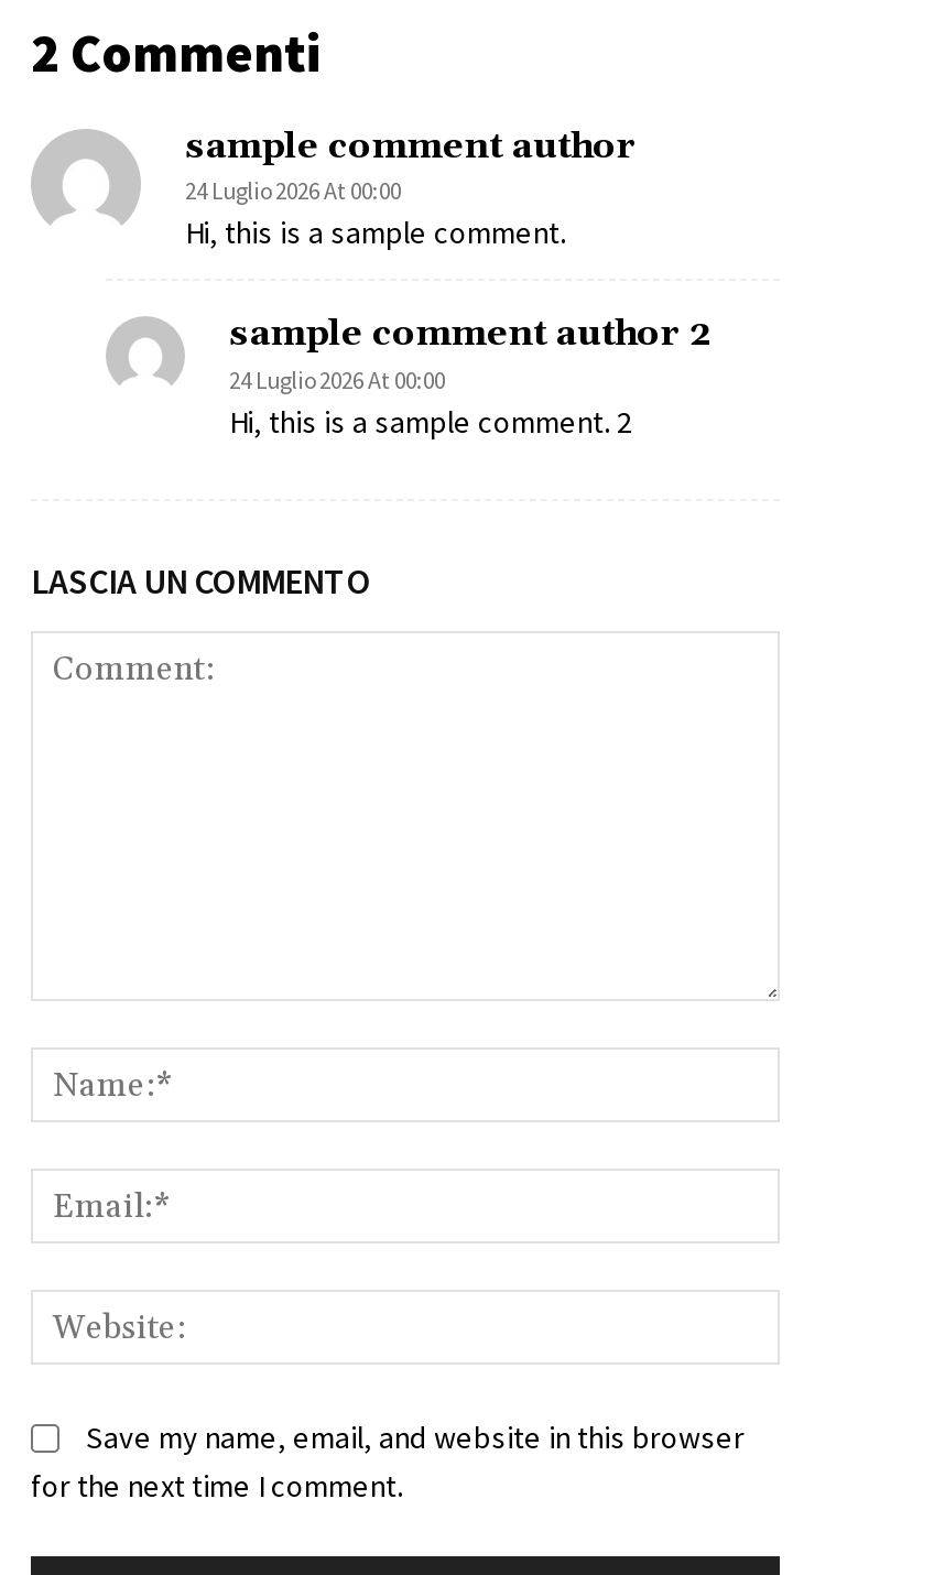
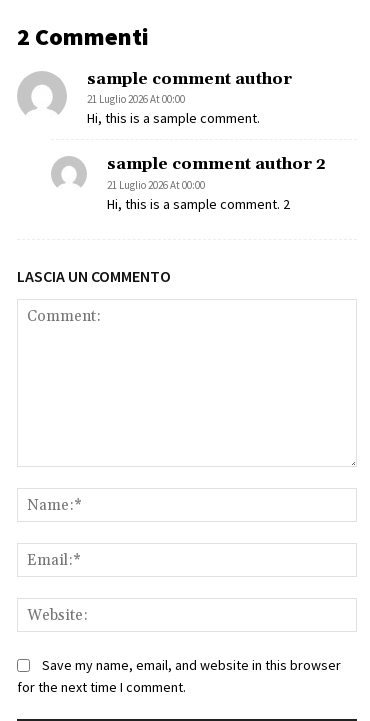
[185,175,401,206] 24 Luglio 2026 At 00:00 -> [87,92,185,106] 21 Luglio 2026 At 00:00
[229,365,445,396] 24 Luglio 2026 At 00:00 -> [107,178,205,192] 21 Luglio 2026 At 00:00

